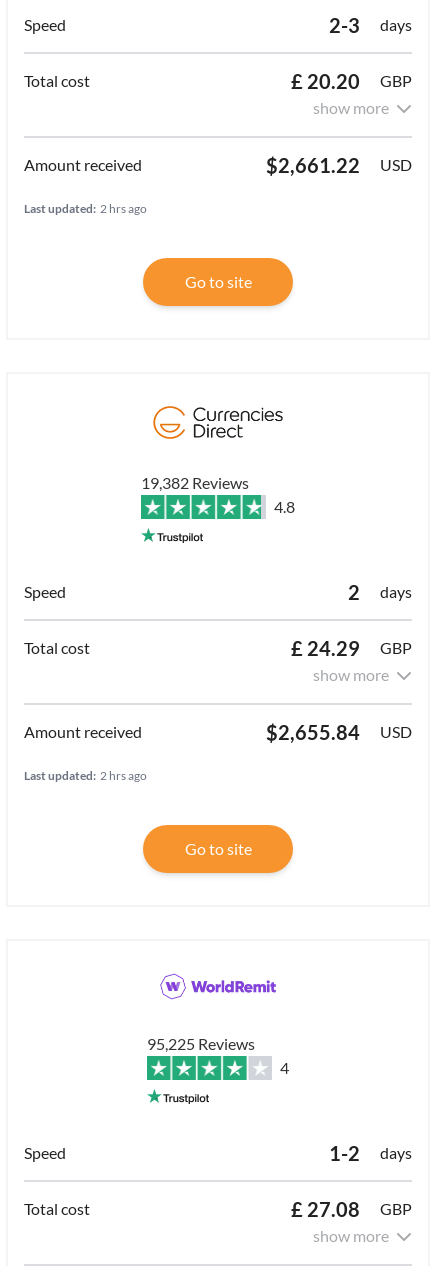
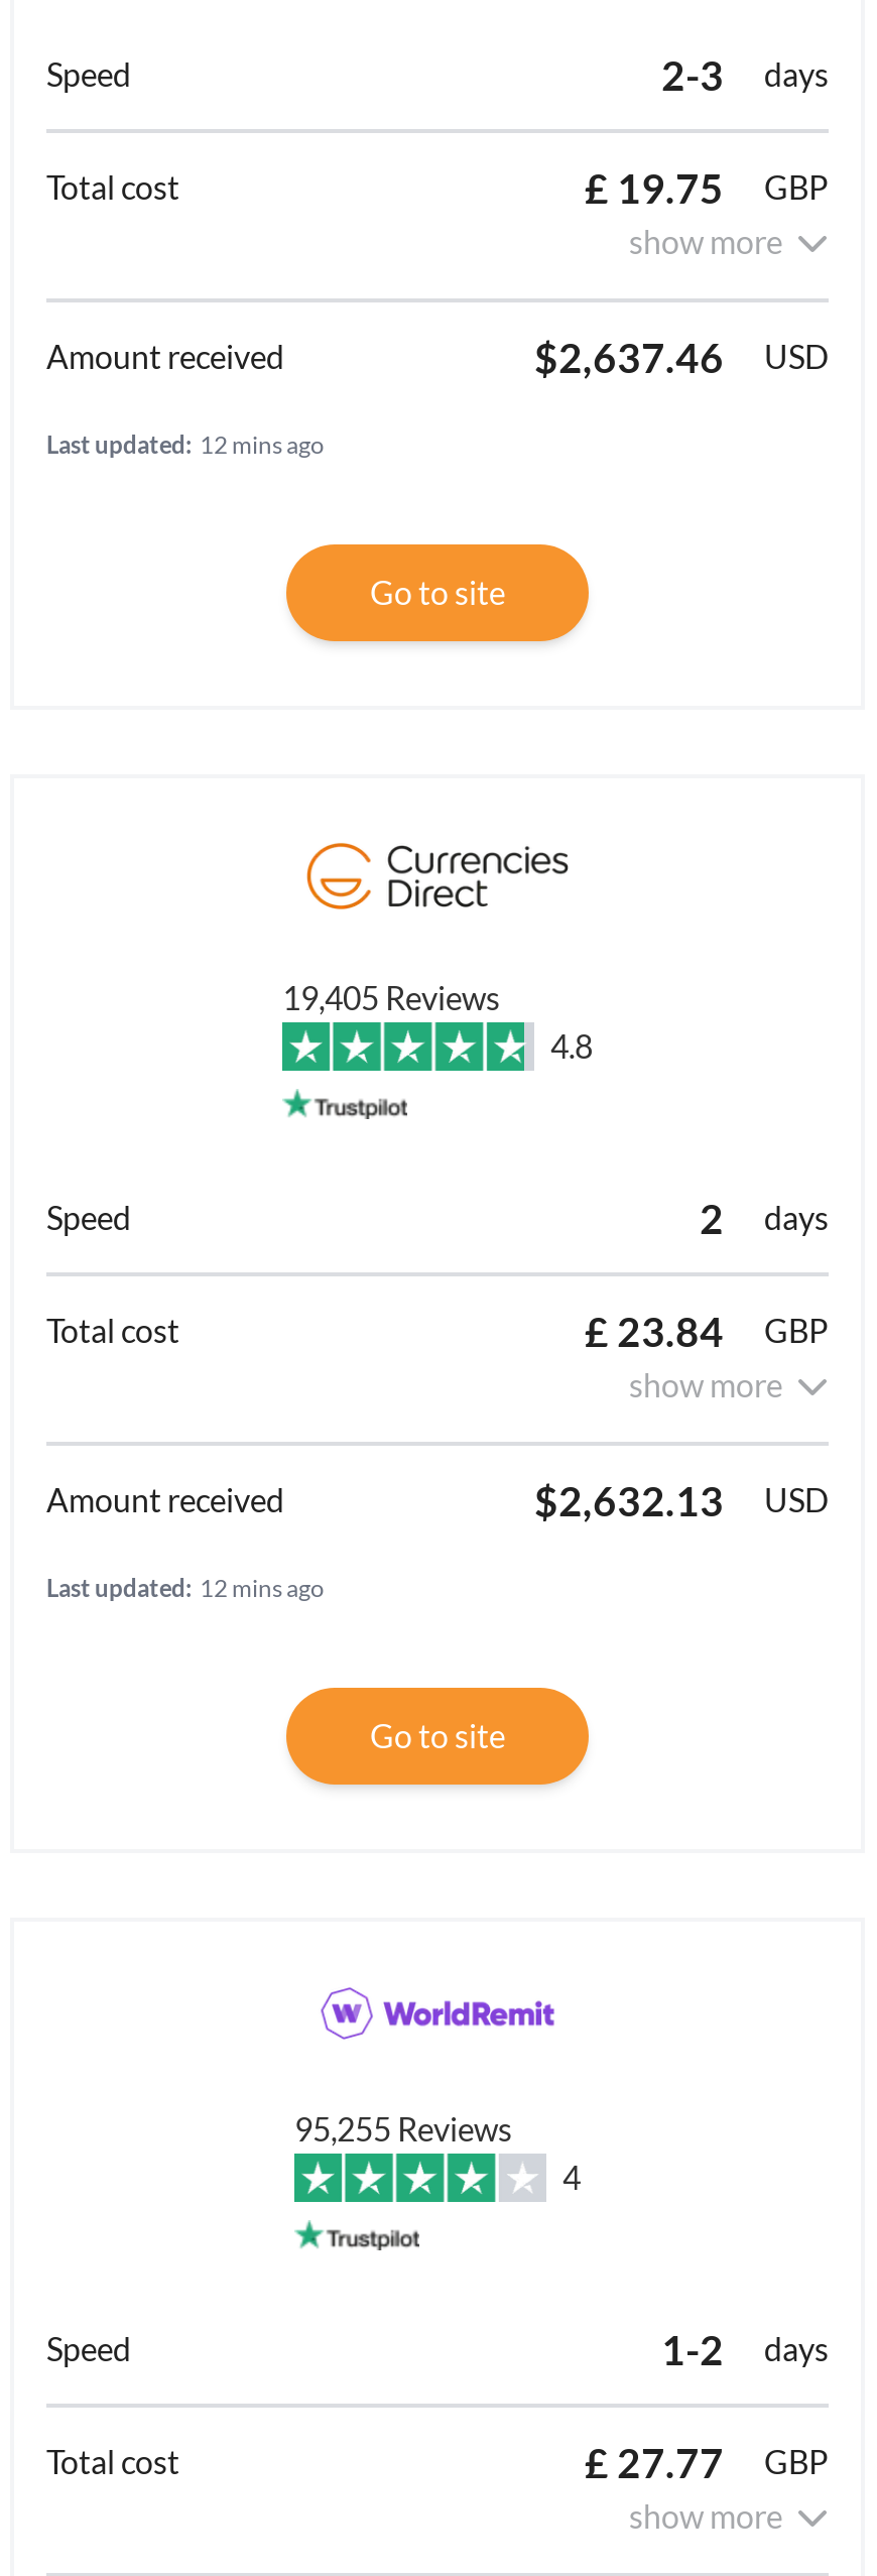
[291,69,412,93] £ 20.20 GBP -> [585,163,829,211] £ 19.75 GBP
[266,153,412,177] $2,661.22 USD -> [534,332,829,381] $2,637.46 USD
[24,201,147,216] Last updated: 2 hrs ago -> [46,429,325,459] Last updated: 12 mins ago
[141,473,249,492] 19,382 Reviews -> [282,979,500,1017] 19,405 Reviews
[291,636,412,660] £ 24.29 GBP -> [585,1308,829,1356] £ 23.84 GBP
[266,720,412,744] $2,655.84 USD -> [534,1477,829,1525] $2,632.13 USD
[24,768,147,783] Last updated: 2 hrs ago -> [46,1574,325,1604] Last updated: 12 mins ago
[147,1034,255,1053] 95,225 Reviews -> [294,2110,512,2149] 95,255 Reviews
[291,1197,412,1221] £ 27.08 GBP -> [585,2439,829,2487] £ 27.77 GBP

